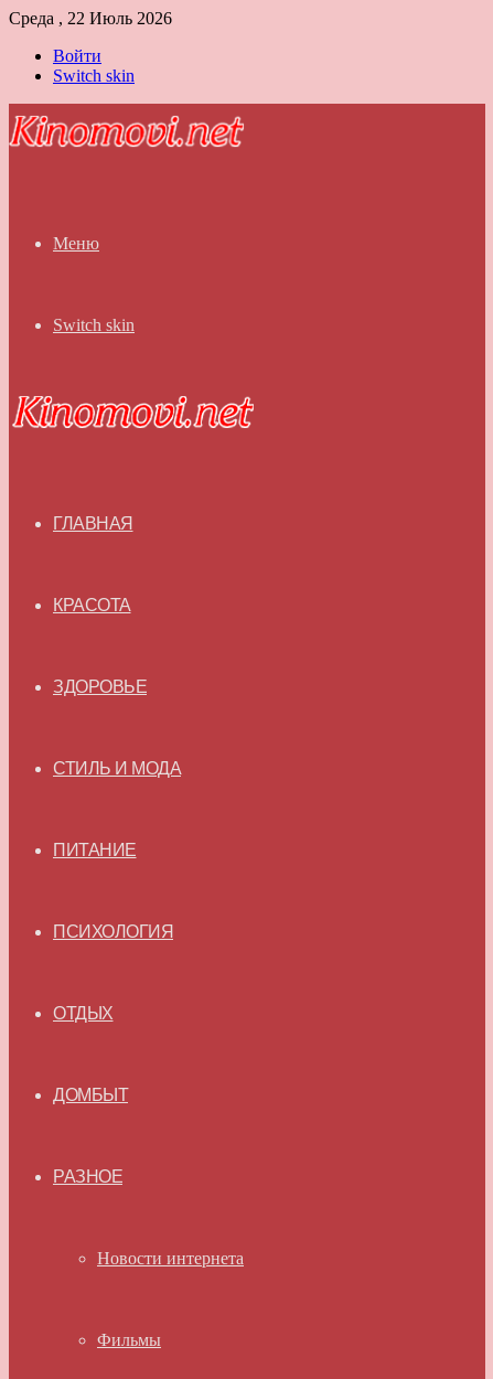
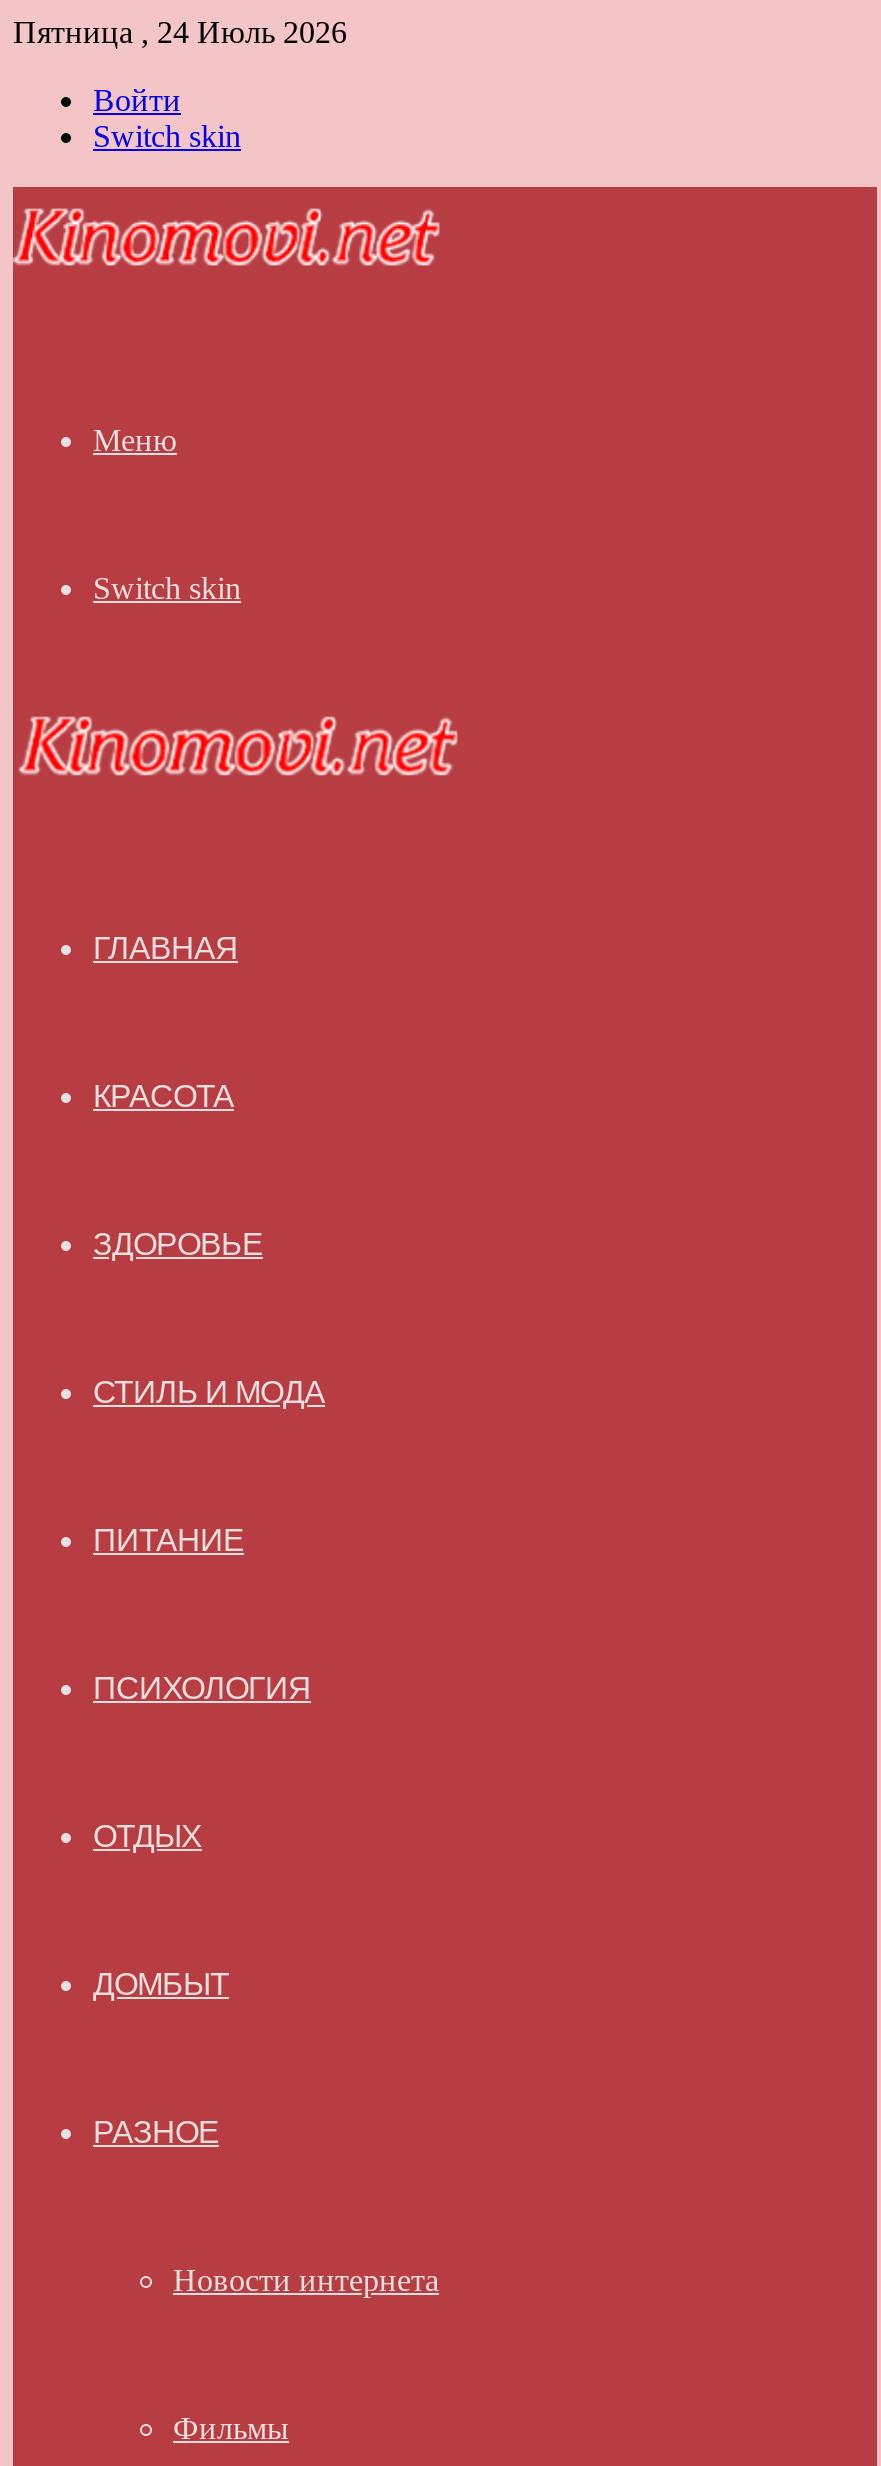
[9,9,172,28] Среда , 22 Июль 2026 -> [13,15,347,49] Пятница , 24 Июль 2026

